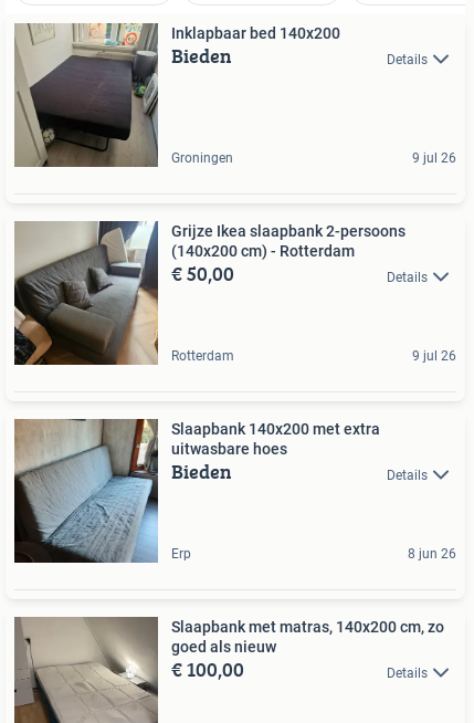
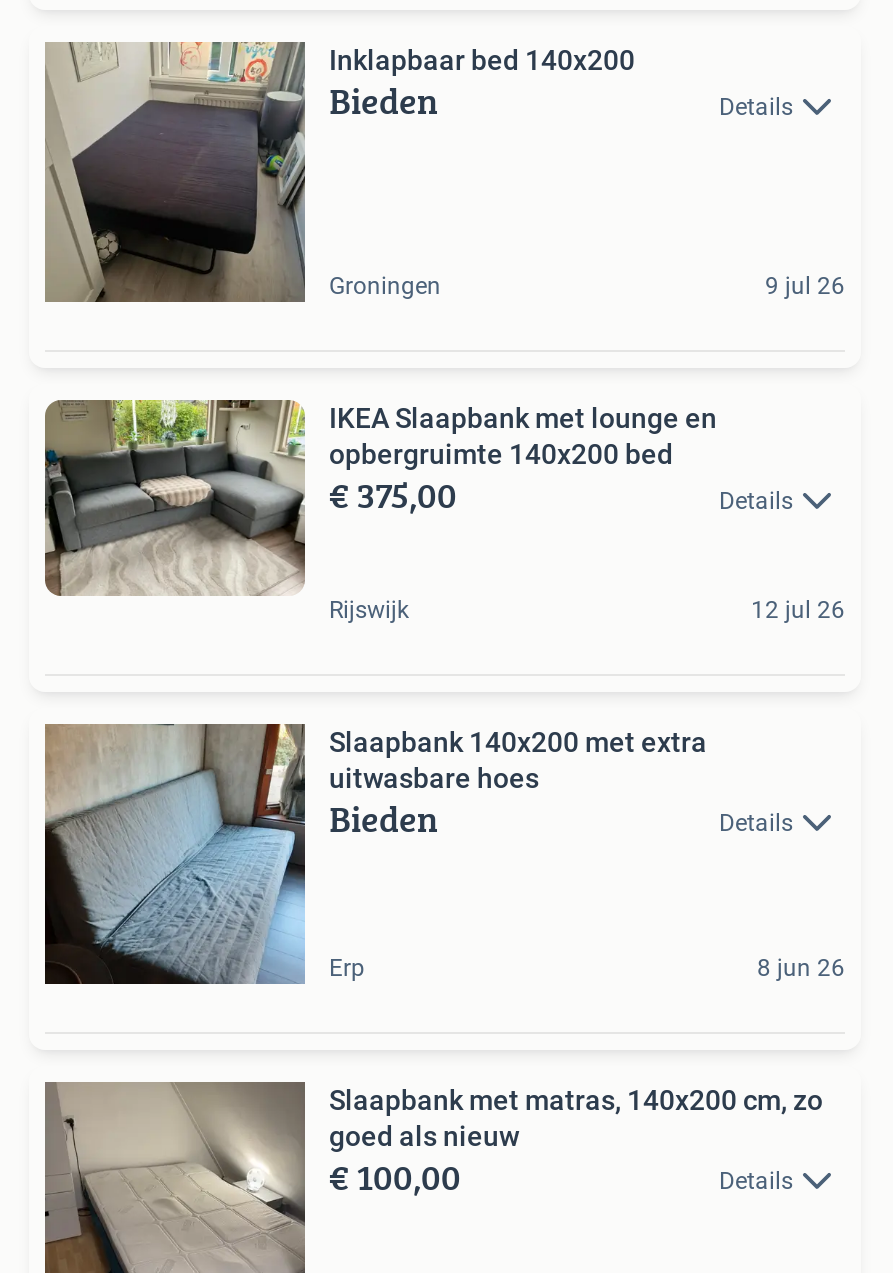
[13,220,405,366] [image] | Grijze Ikea slaapbank 2-persoons | (140x200 cm) - Rotterdam | € 50,00 -> [45,398,717,624] [image] | IKEA Slaapbank met lounge en | opbergruimte 140x200 bed | € 375,00
[171,348,456,364] Rotterdam | 9 jul 26 -> [329,595,845,623] Rijswijk | 12 jul 26

